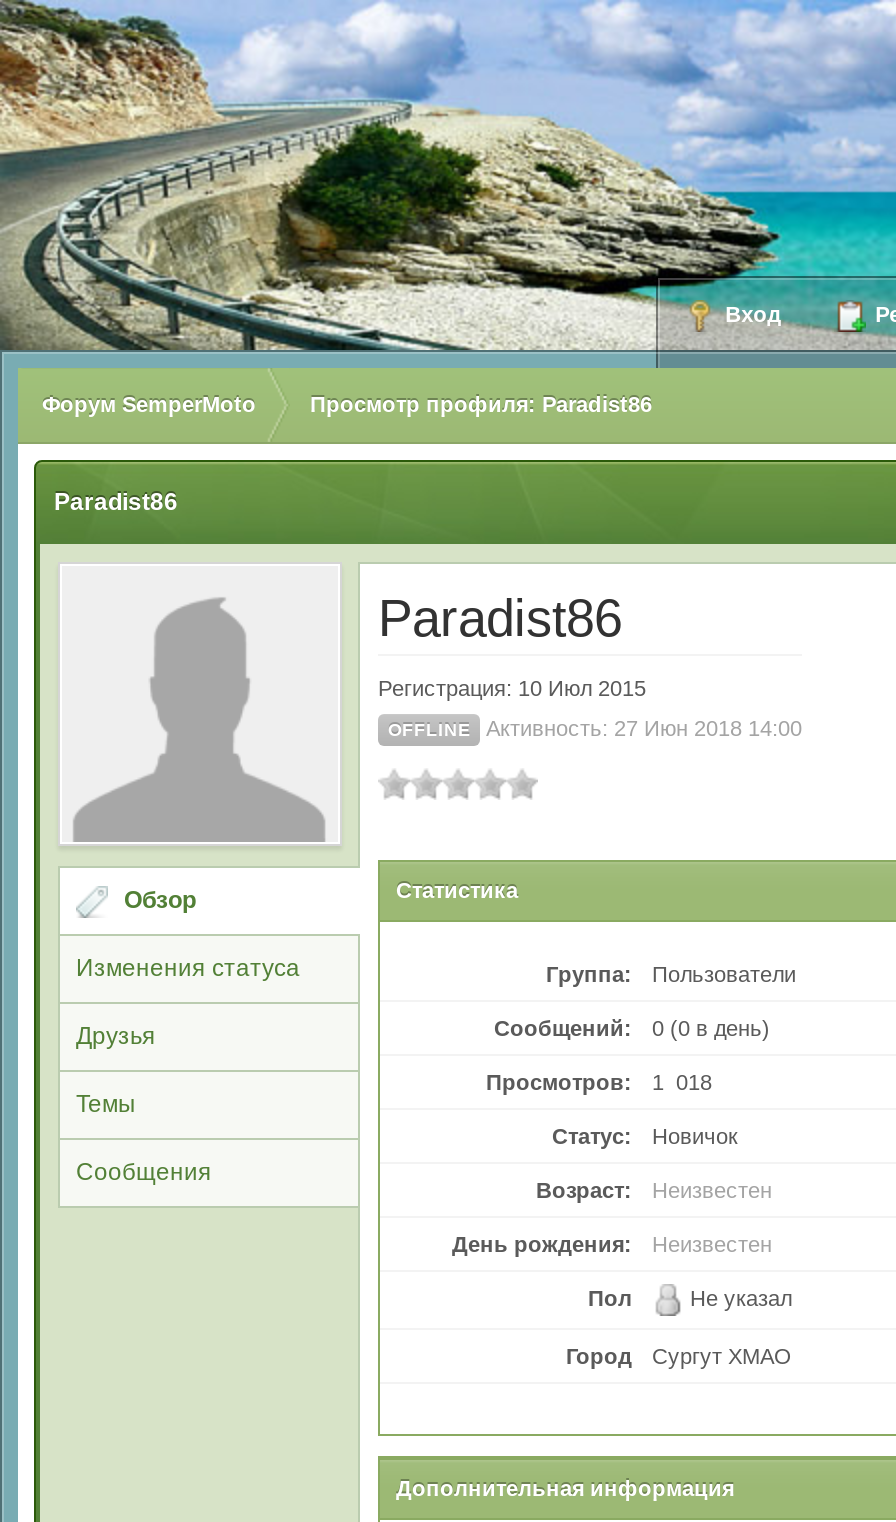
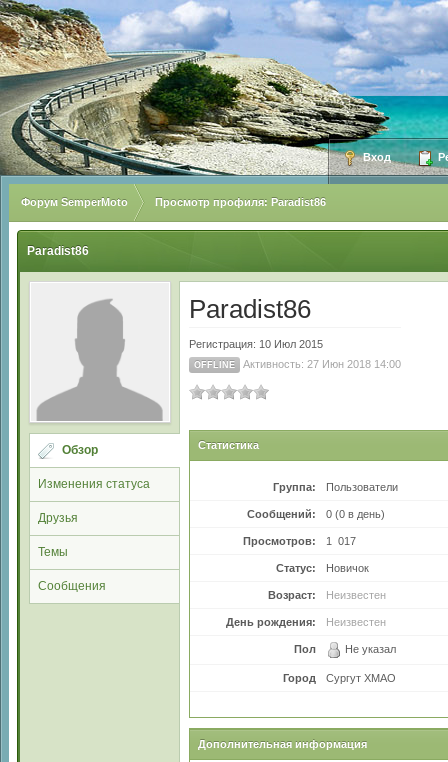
[486,1070,712,1094] Просмотров: 1 018 -> [243,535,356,547] Просмотров: 1 017

